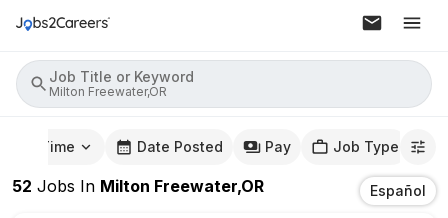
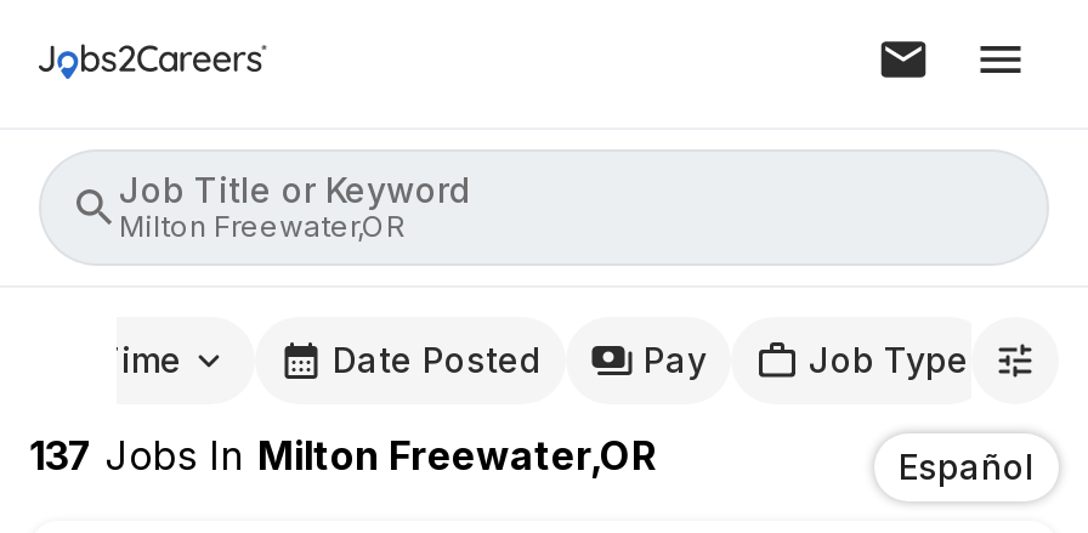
[12,176,264,196] 52 Jobs In Milton Freewater,OR -> [29,431,656,480] 137 Jobs In Milton Freewater,OR

